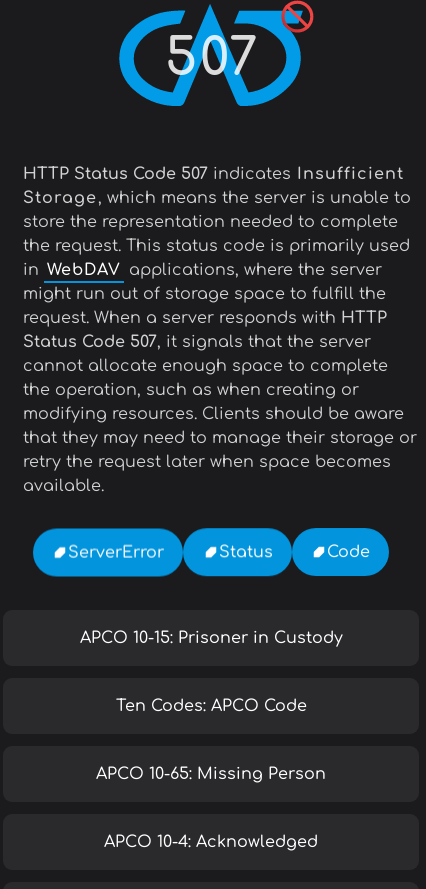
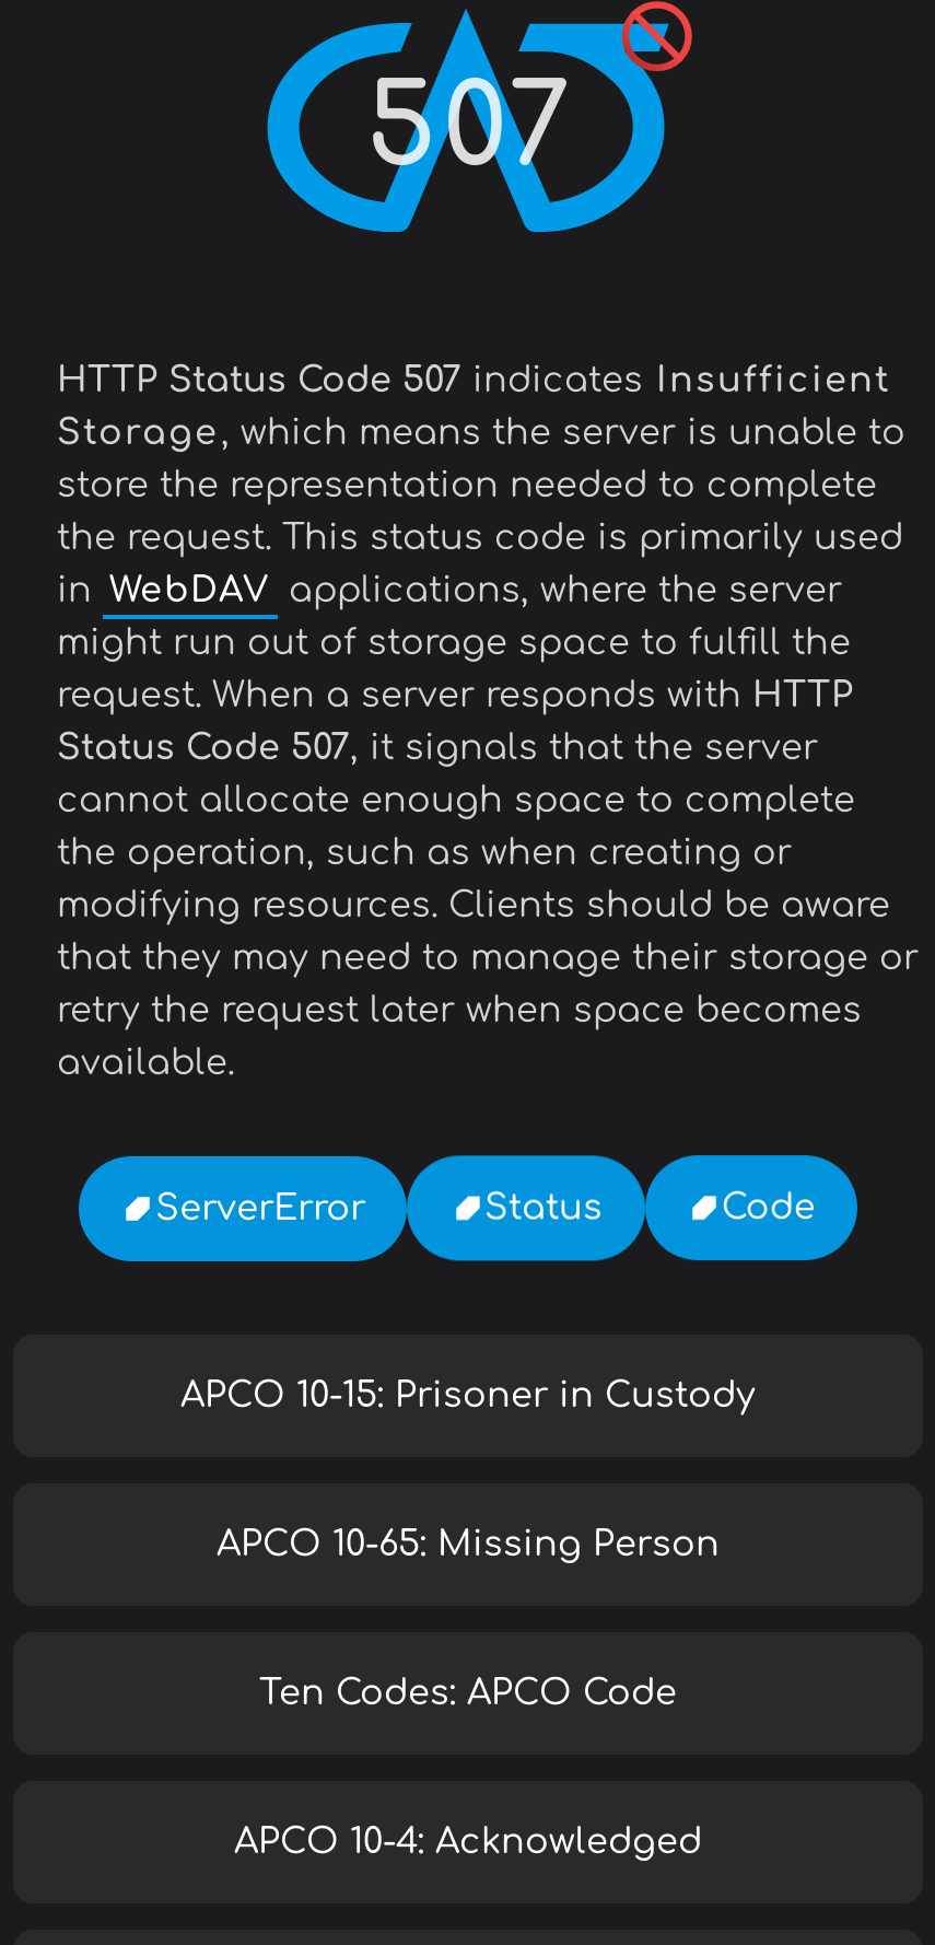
moved [115,697,306,715] -> [259,1674,677,1713]: Ten Codes: APCO Code
moved [96,765,326,783] -> [217,1525,720,1564]: APCO 10-65: Missing Person

